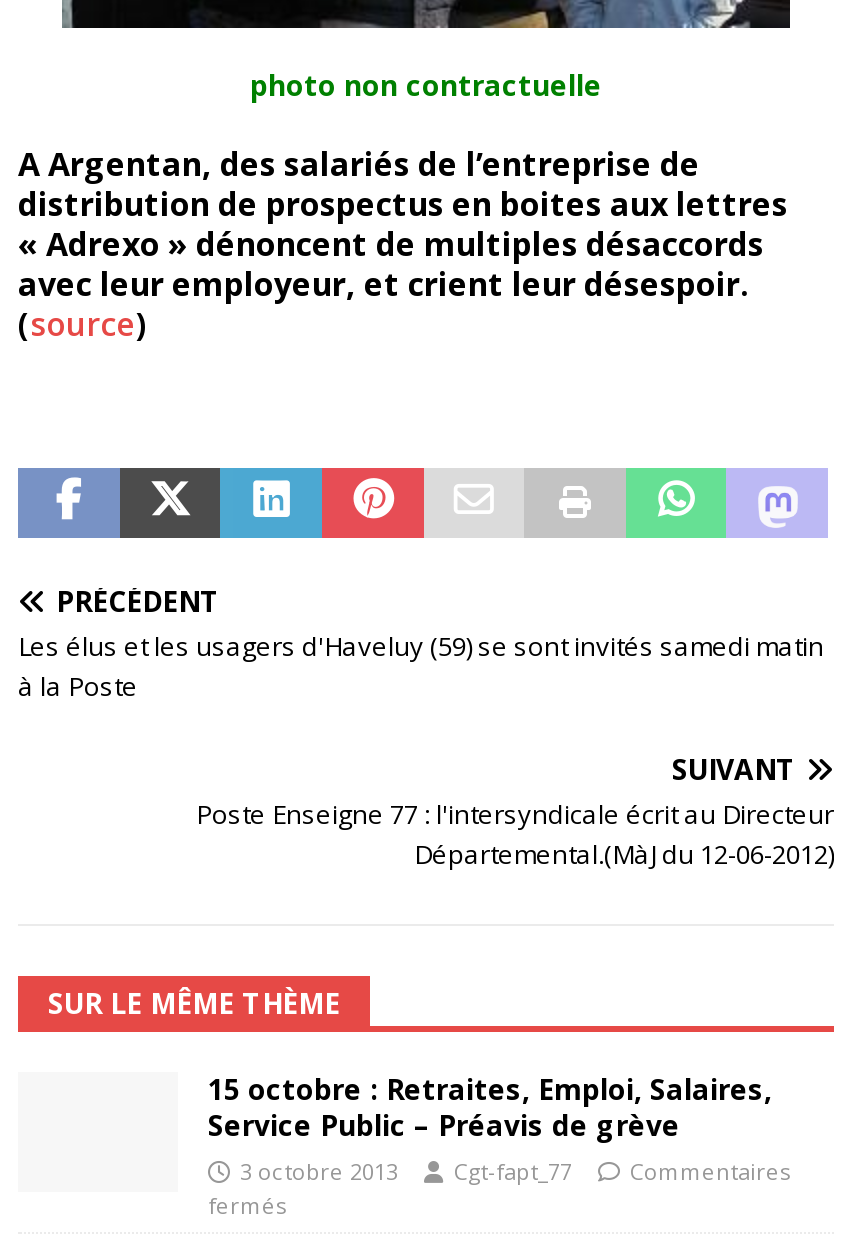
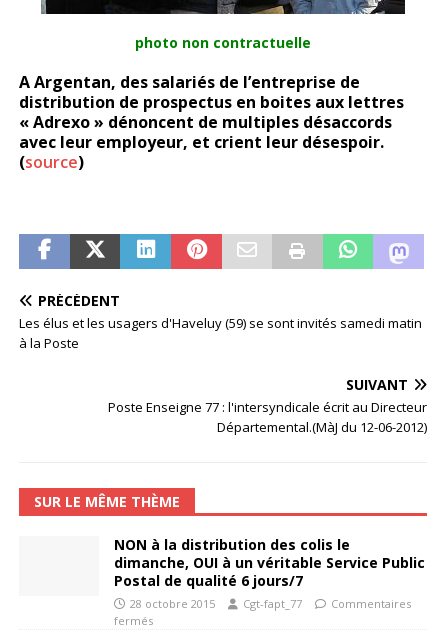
[208,1070,772,1186] 15 octobre : Retraites, Emploi, Salaires, | Service Public – Préavis de grève | 3 octobre 2013 -> [114,535,425,611] NON à la distribution des colis le | dimanche, OUI à un véritable Service Public | Postal de qualité 6 jours/7 | 28 octobre 2015

